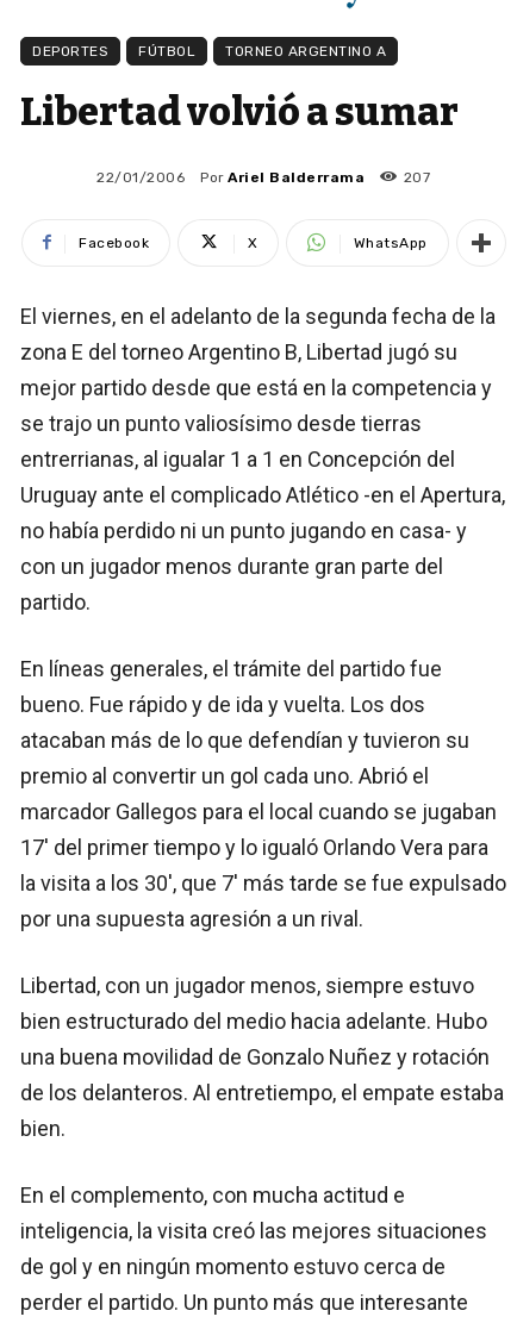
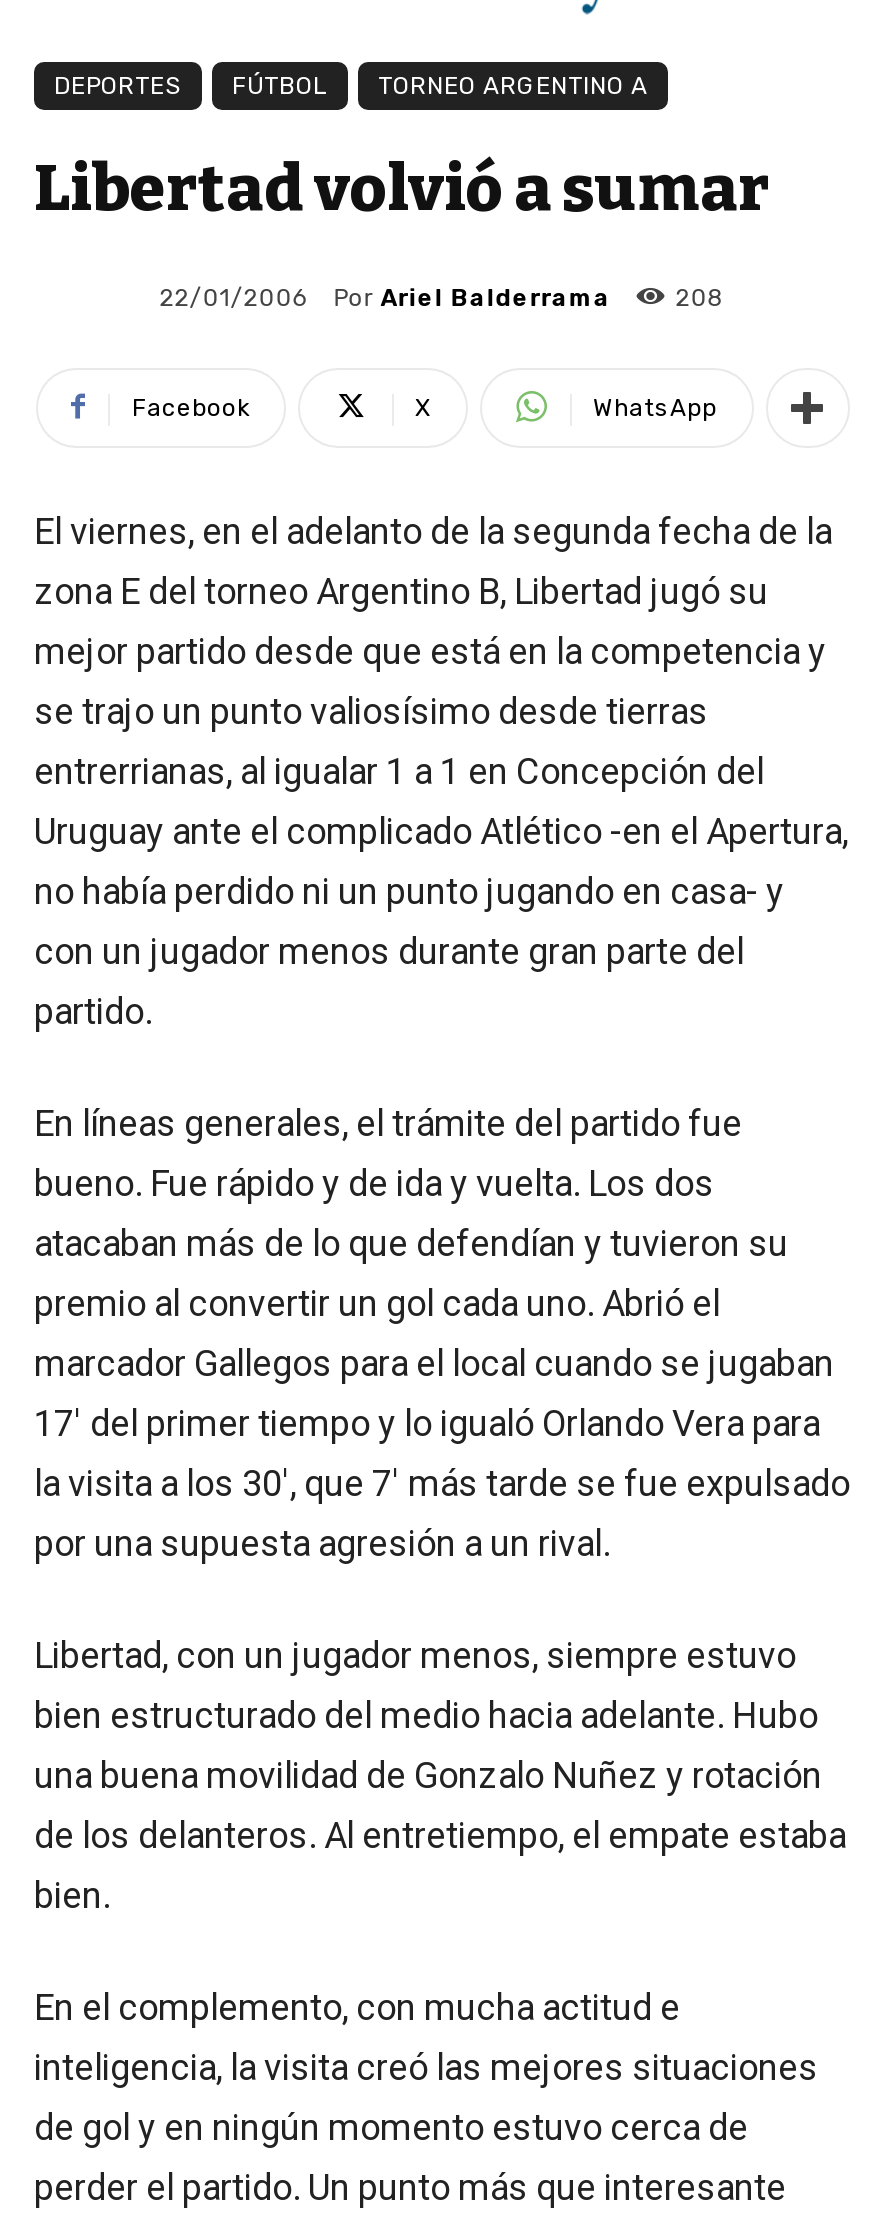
[404,169,430,186] 207 -> [676,285,724,313] 208

